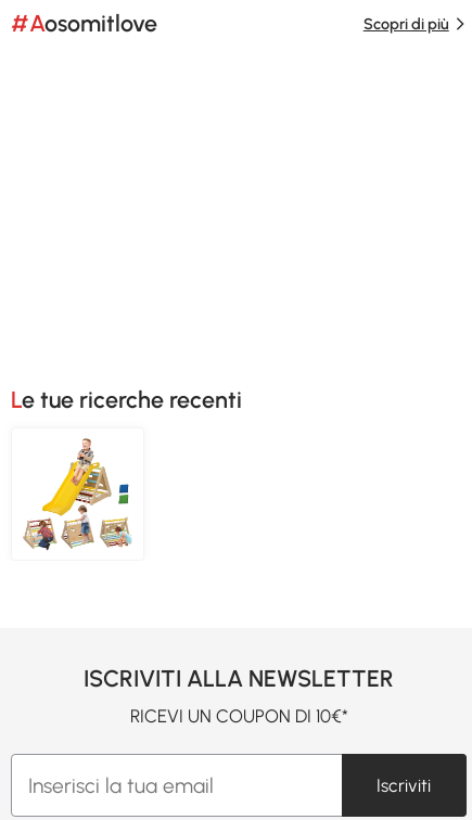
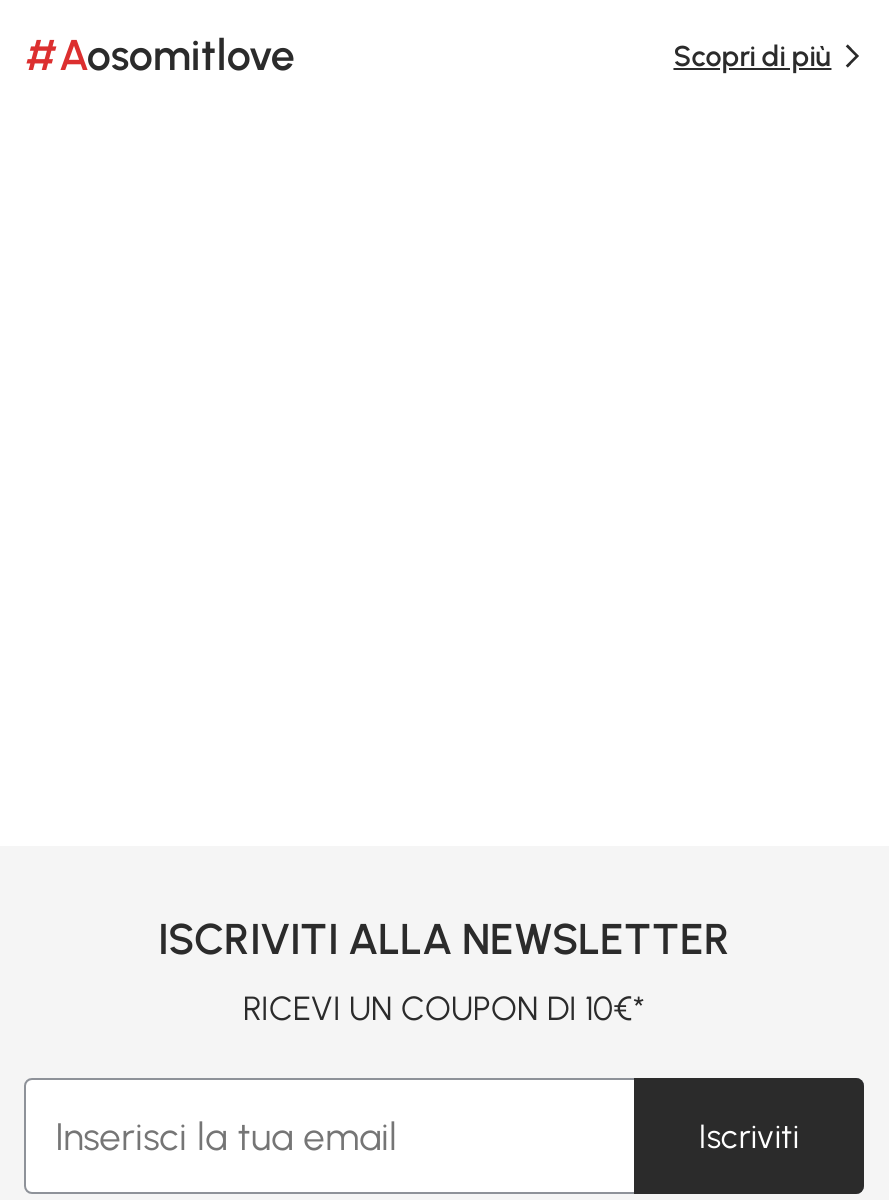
[22,386,242,413] Le tue ricerche recenti -> none
[23,437,131,551] [image] -> none

